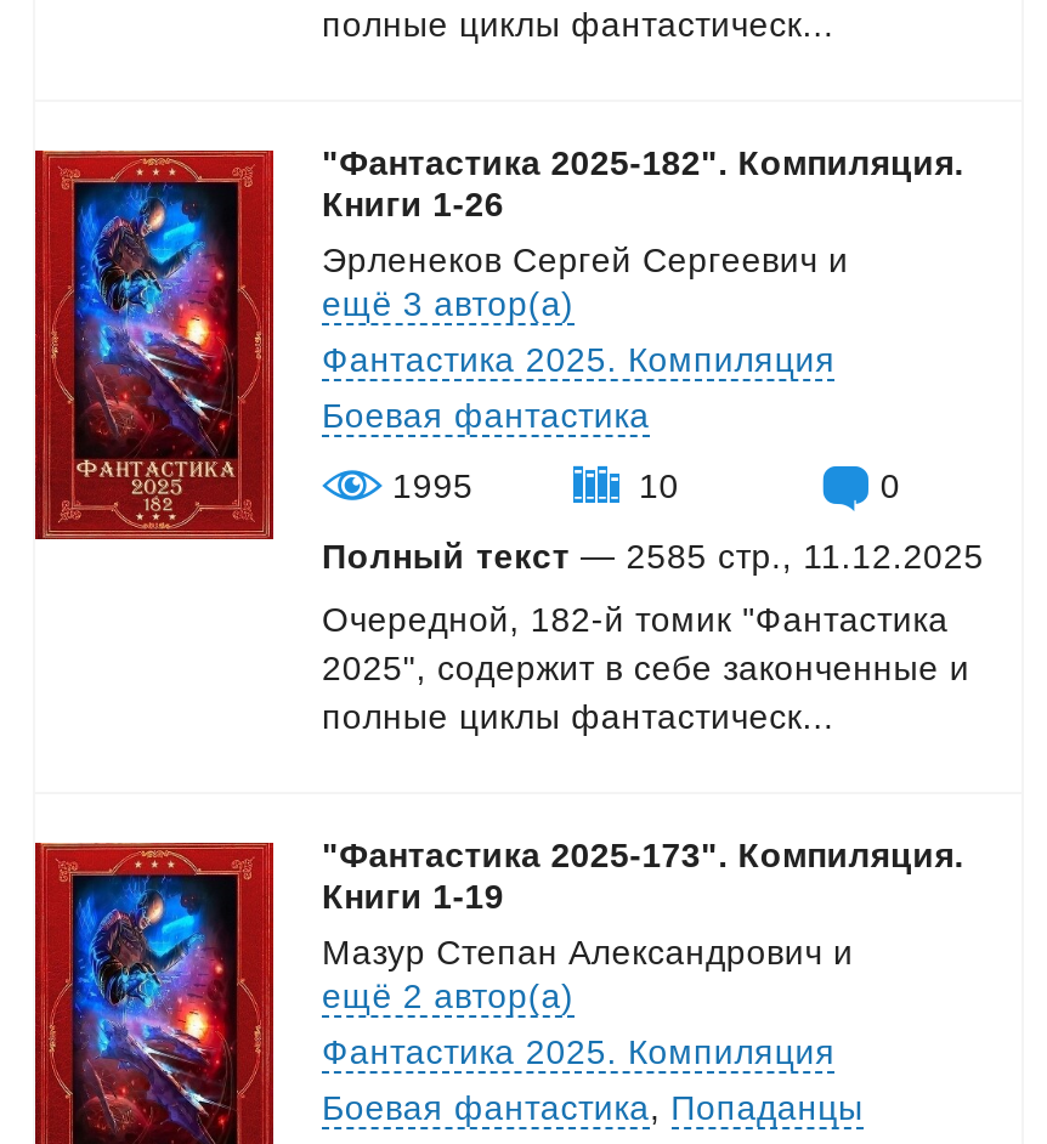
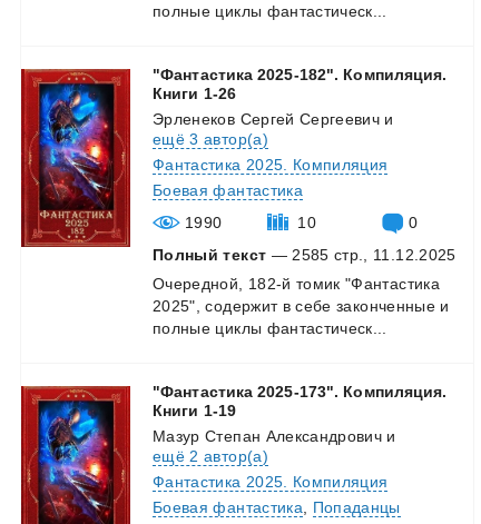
[392,466,473,505] 1995 -> [185,214,222,231] 1990

